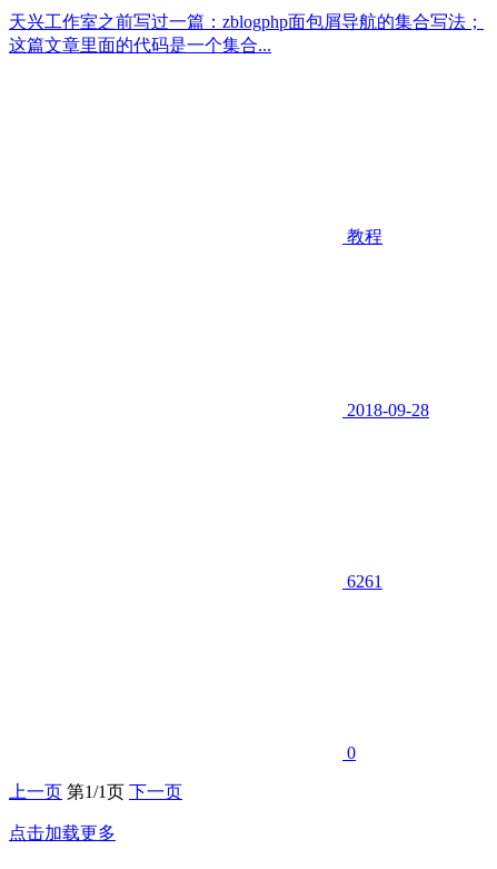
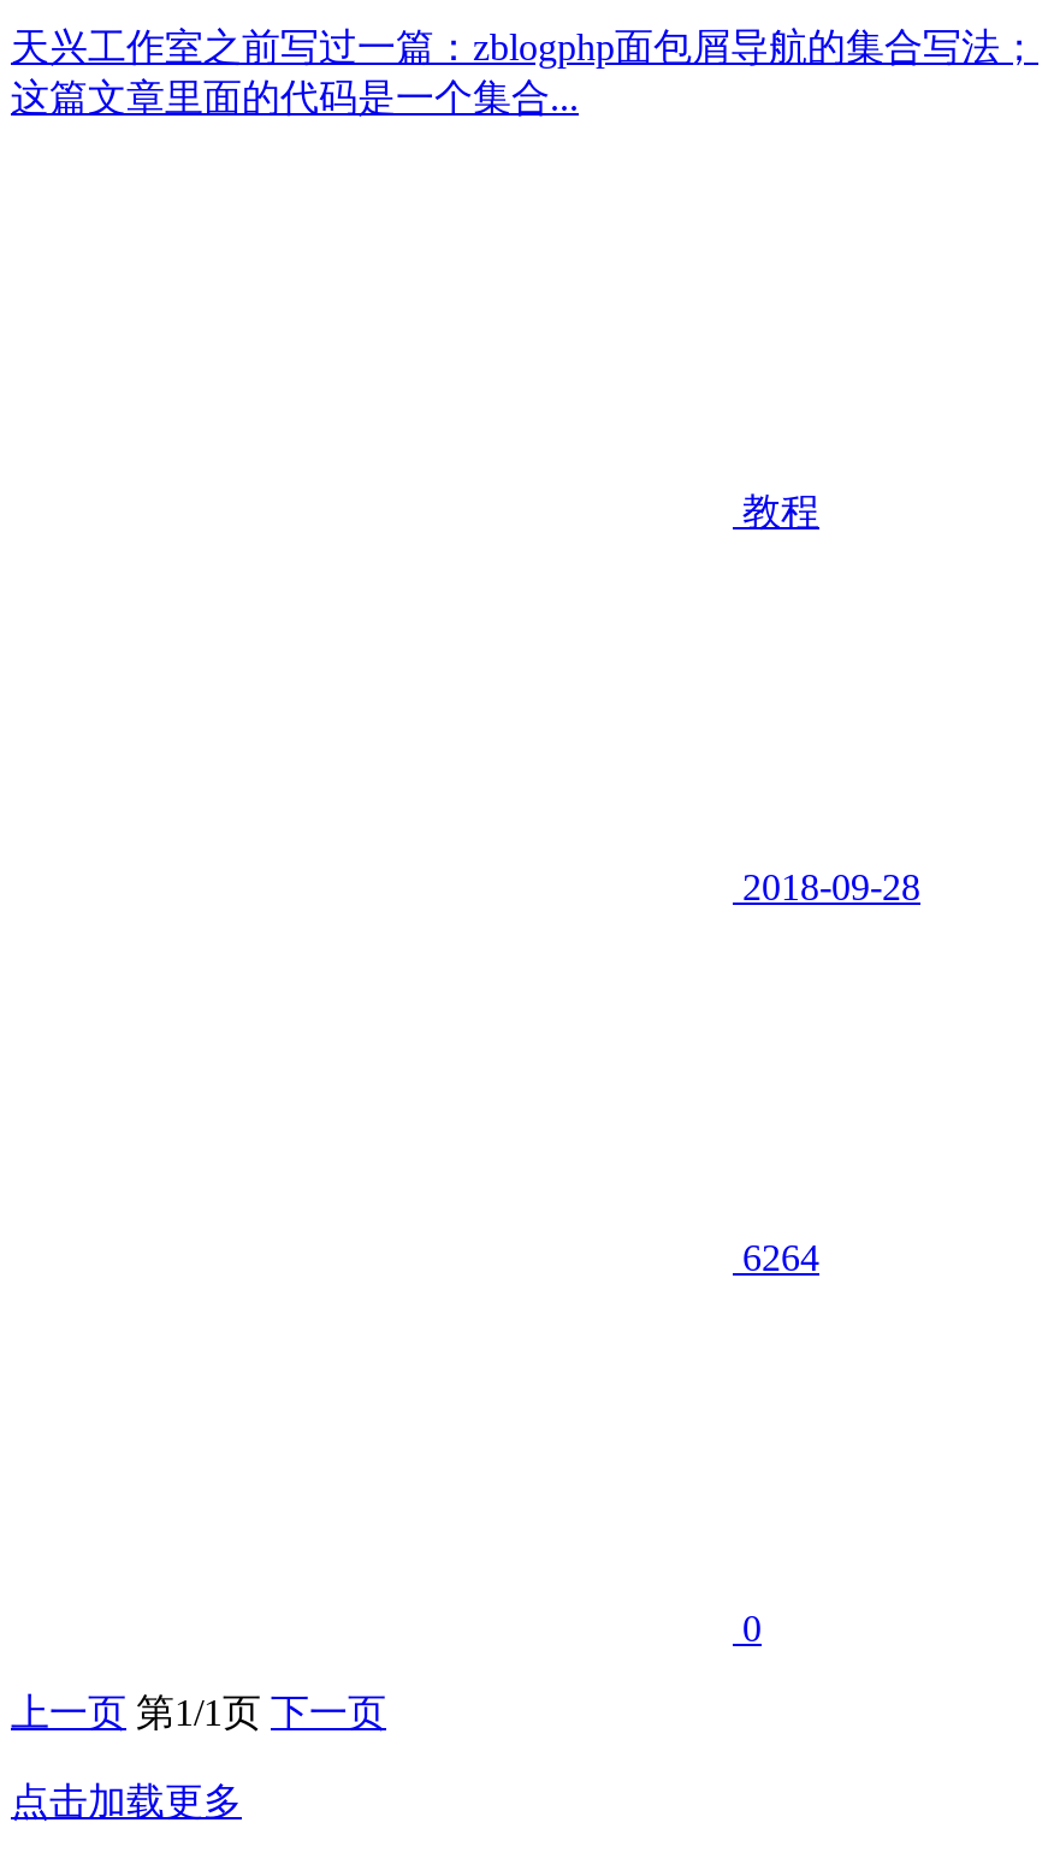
[342,572,382,591] 6261 -> [733,1237,819,1277] 6264

